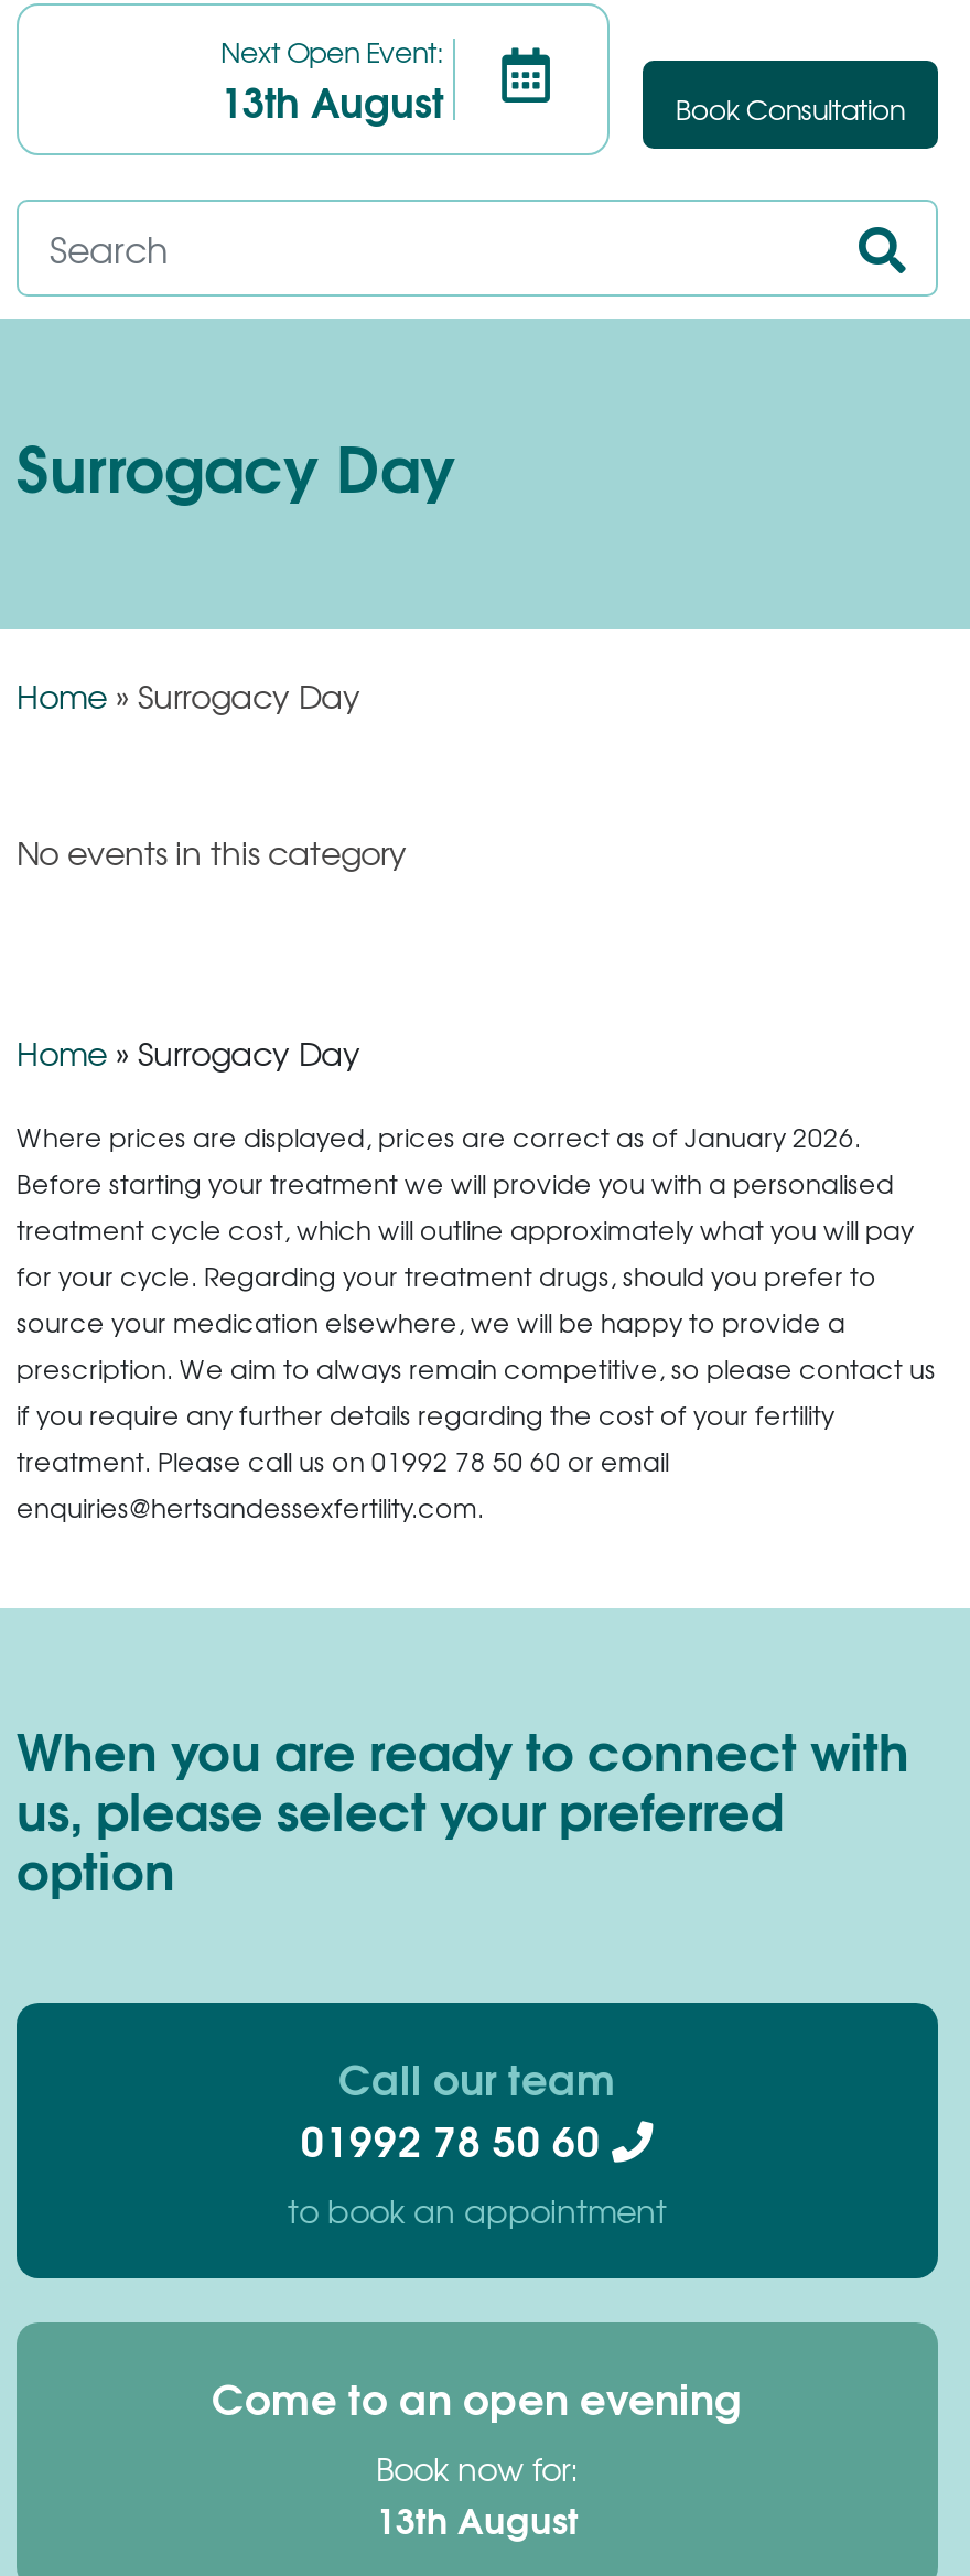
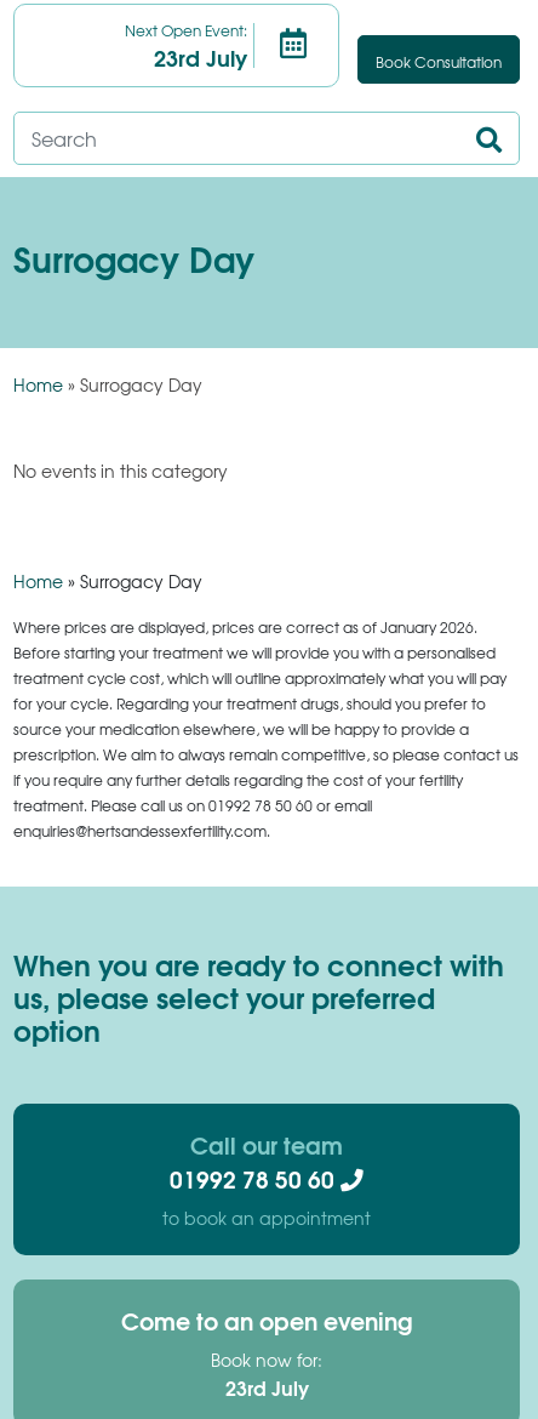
[220,70,443,132] 13th August -> [154,41,248,74] 23rd July
[376,2491,579,2546] 13th August -> [225,1372,308,1403] 23rd July

